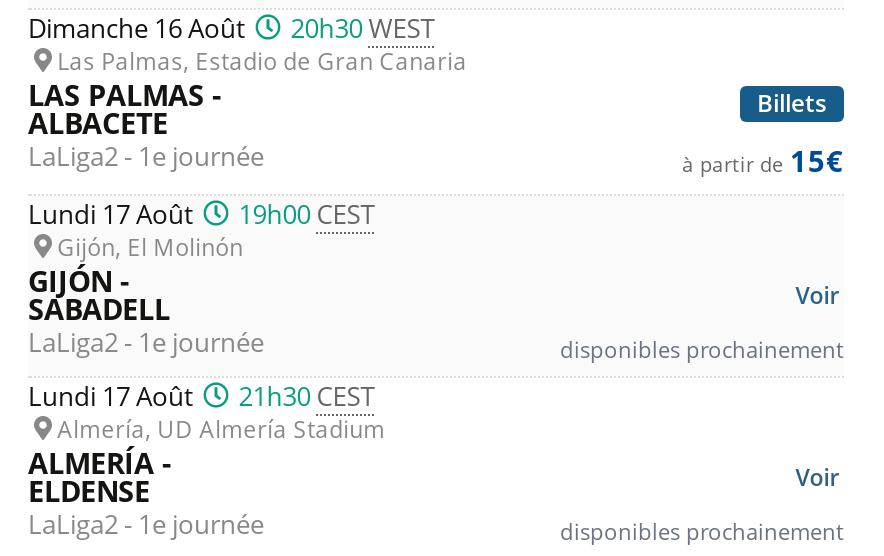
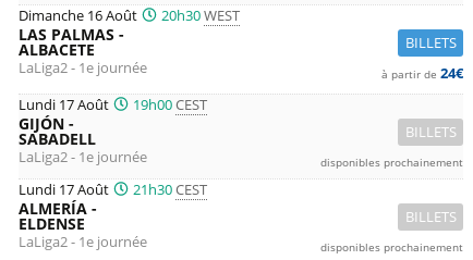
[57,45,827,119] Las Palmas, Estadio de Gran Canaria | Billets -> [405,33,456,52] BILLETS
[682,139,844,179] à partir de 15€ -> [381,63,463,82] à partir de 24€
[57,231,839,309] Gijón, El Molinón | Voir -> [405,122,456,142] BILLETS
[57,413,839,491] Almería, UD Almería Stadium | Voir -> [405,207,456,226] BILLETS

